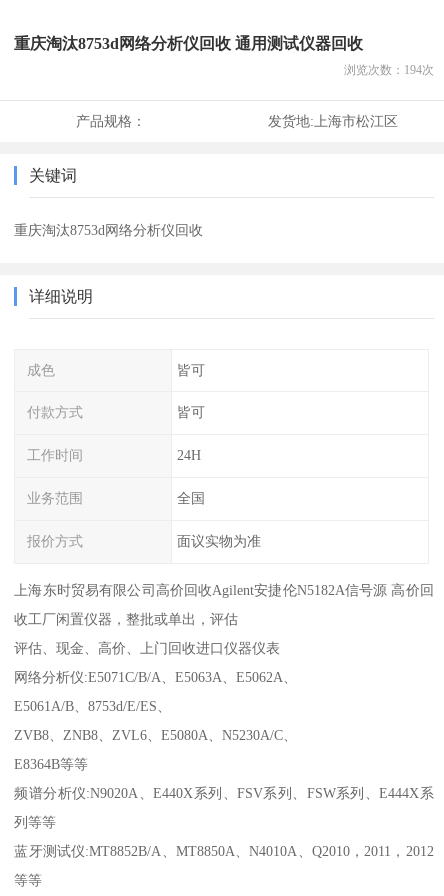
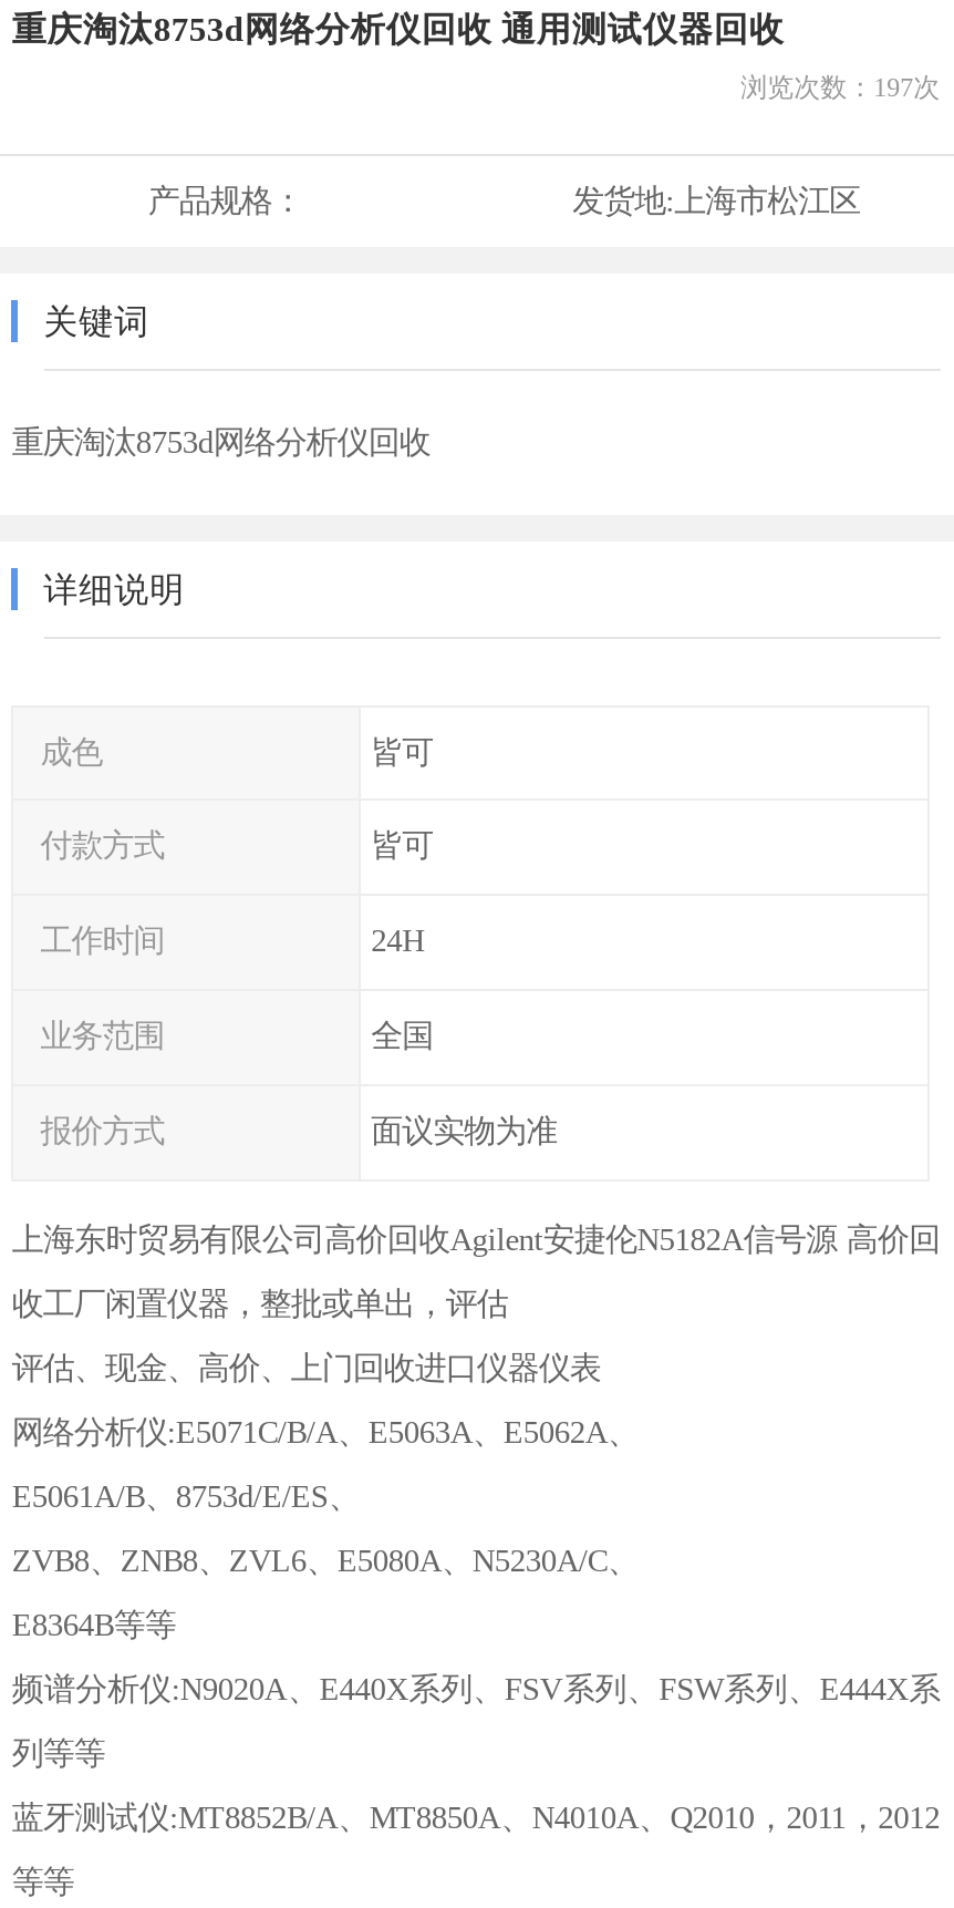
[344,63,434,77] 浏览次数：194次 -> [741,71,940,102] 浏览次数：197次

